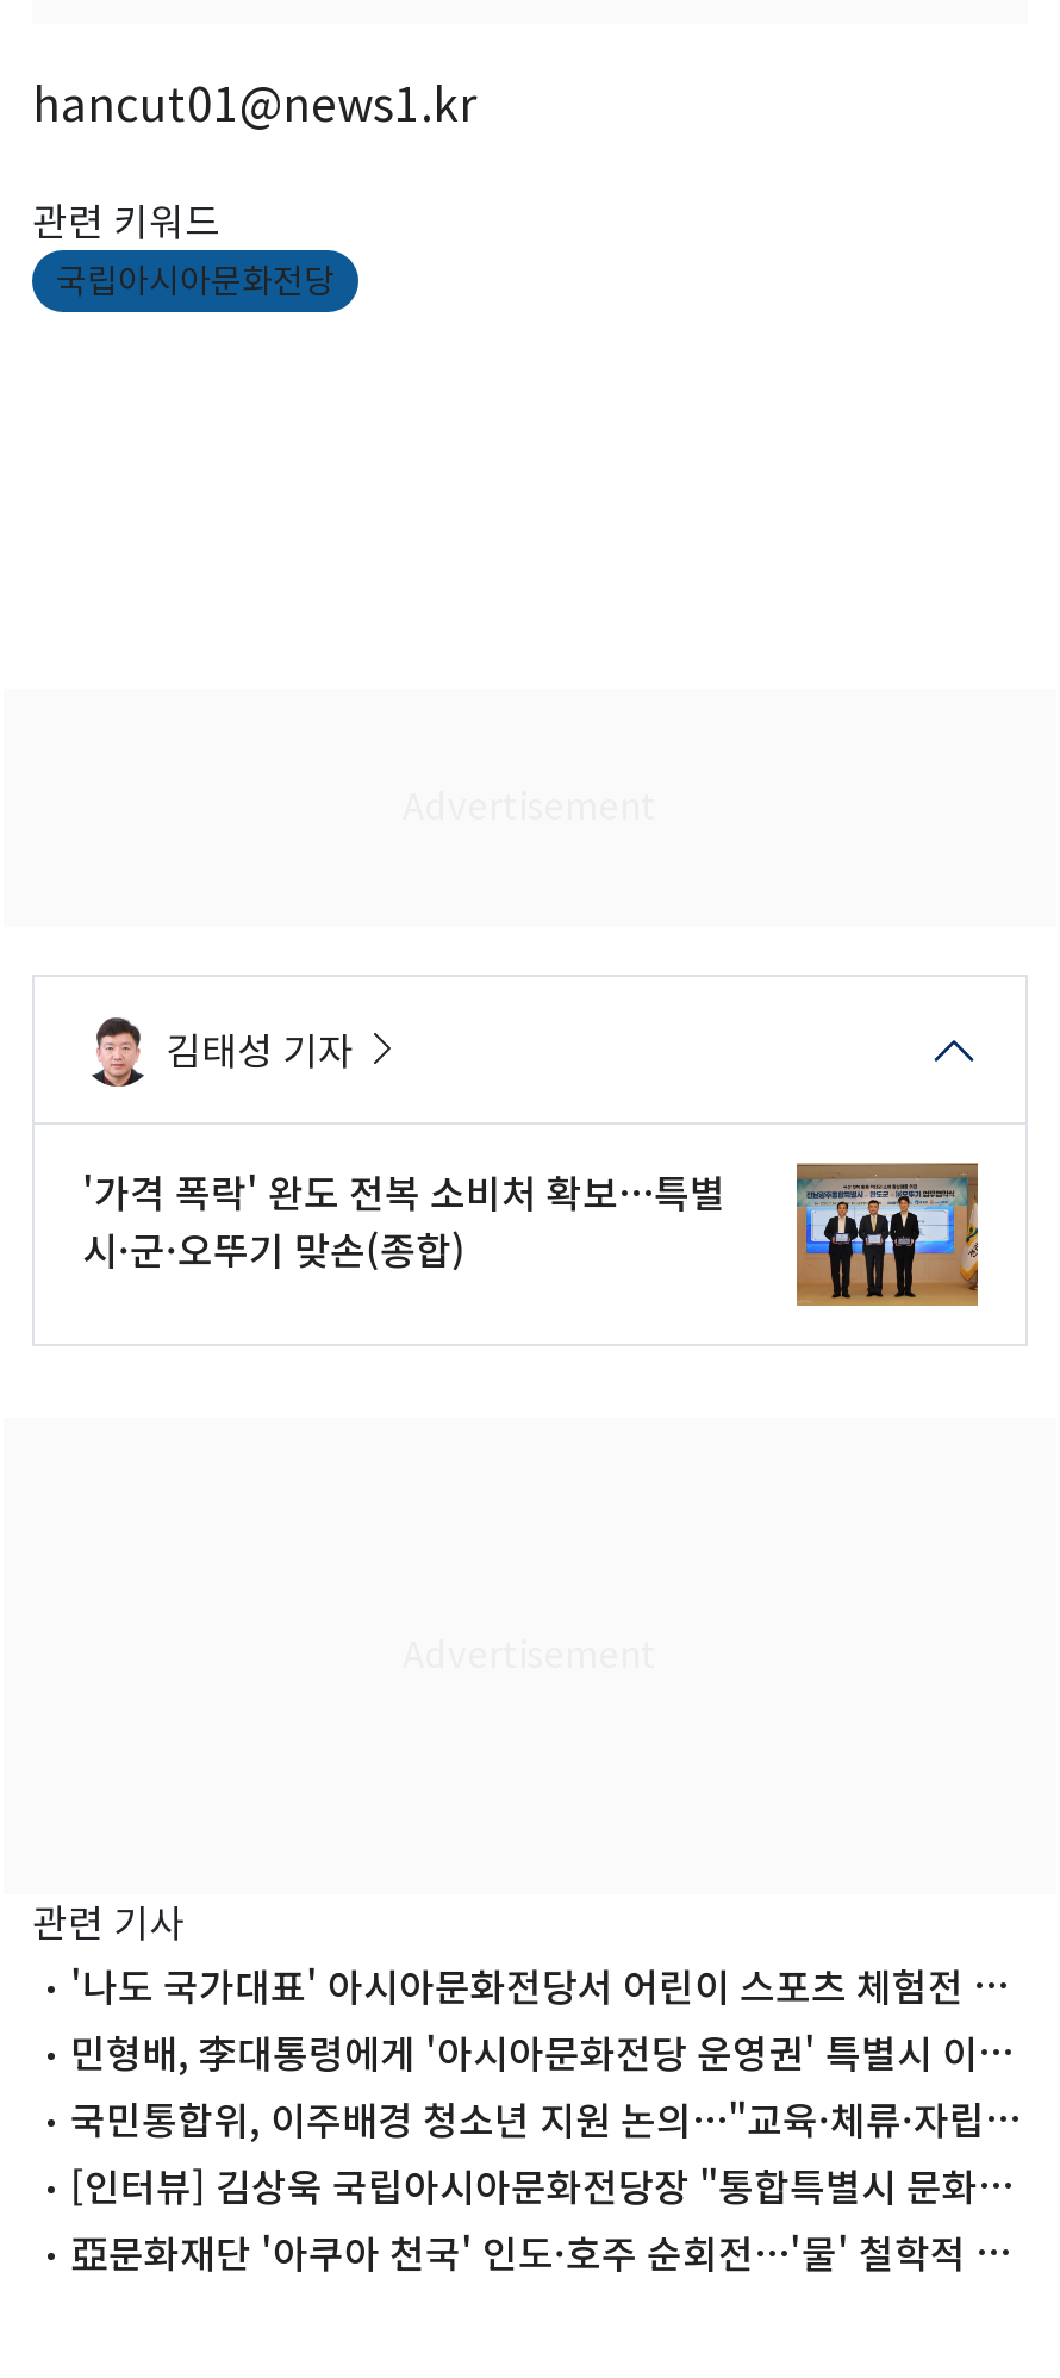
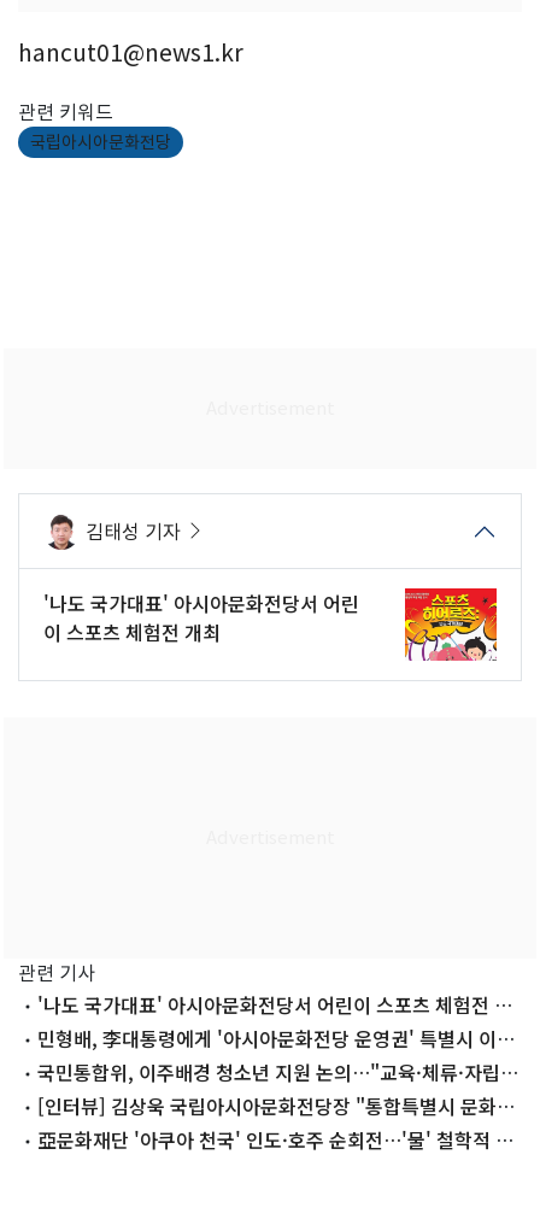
[82,1160,980,1308] [image] | '가격 폭락' 완도 전복 소비처 확보…특별 | 시·군·오뚜기 맞손(종합) -> [43,587,498,662] [image] | '나도 국가대표' 아시아문화전당서 어린 | 이 스포츠 체험전 개최

